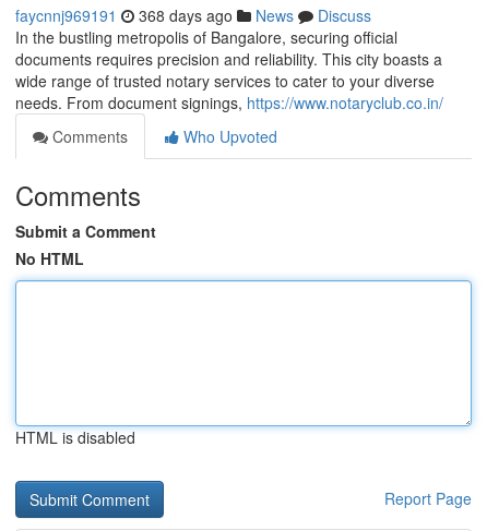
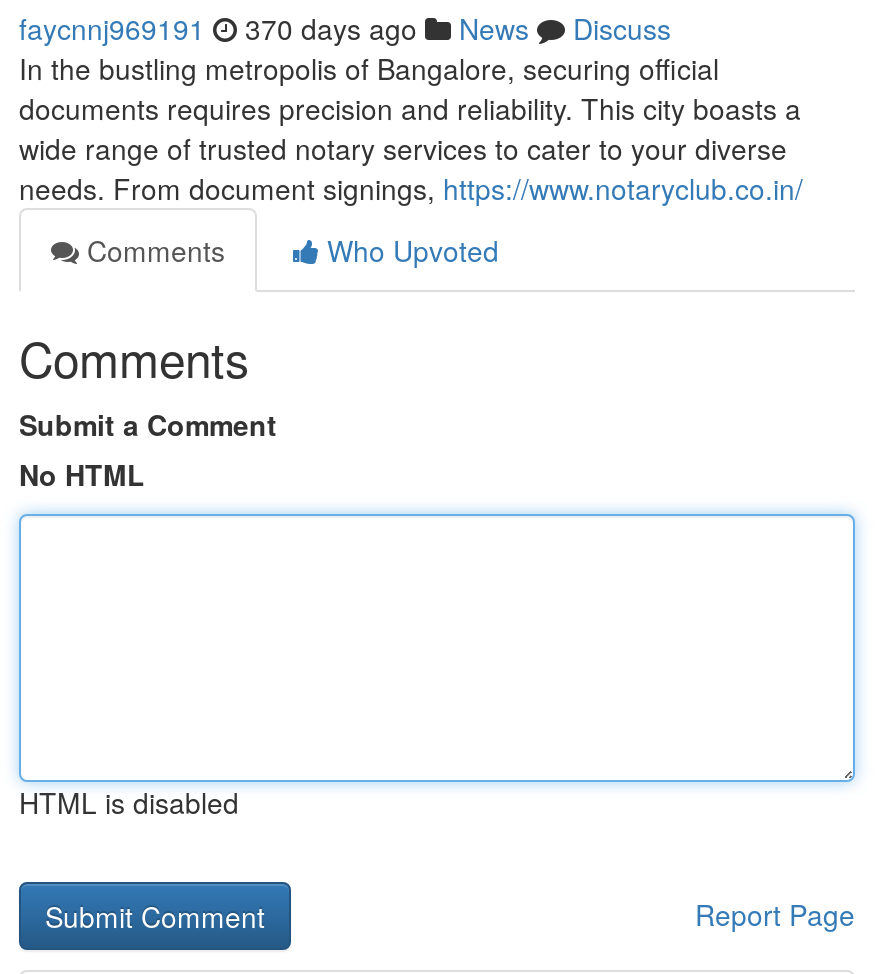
[15,4,371,26] faycnnj969191 368 days ago News Discuss -> [19,8,671,48] faycnnj969191 370 days ago News Discuss

